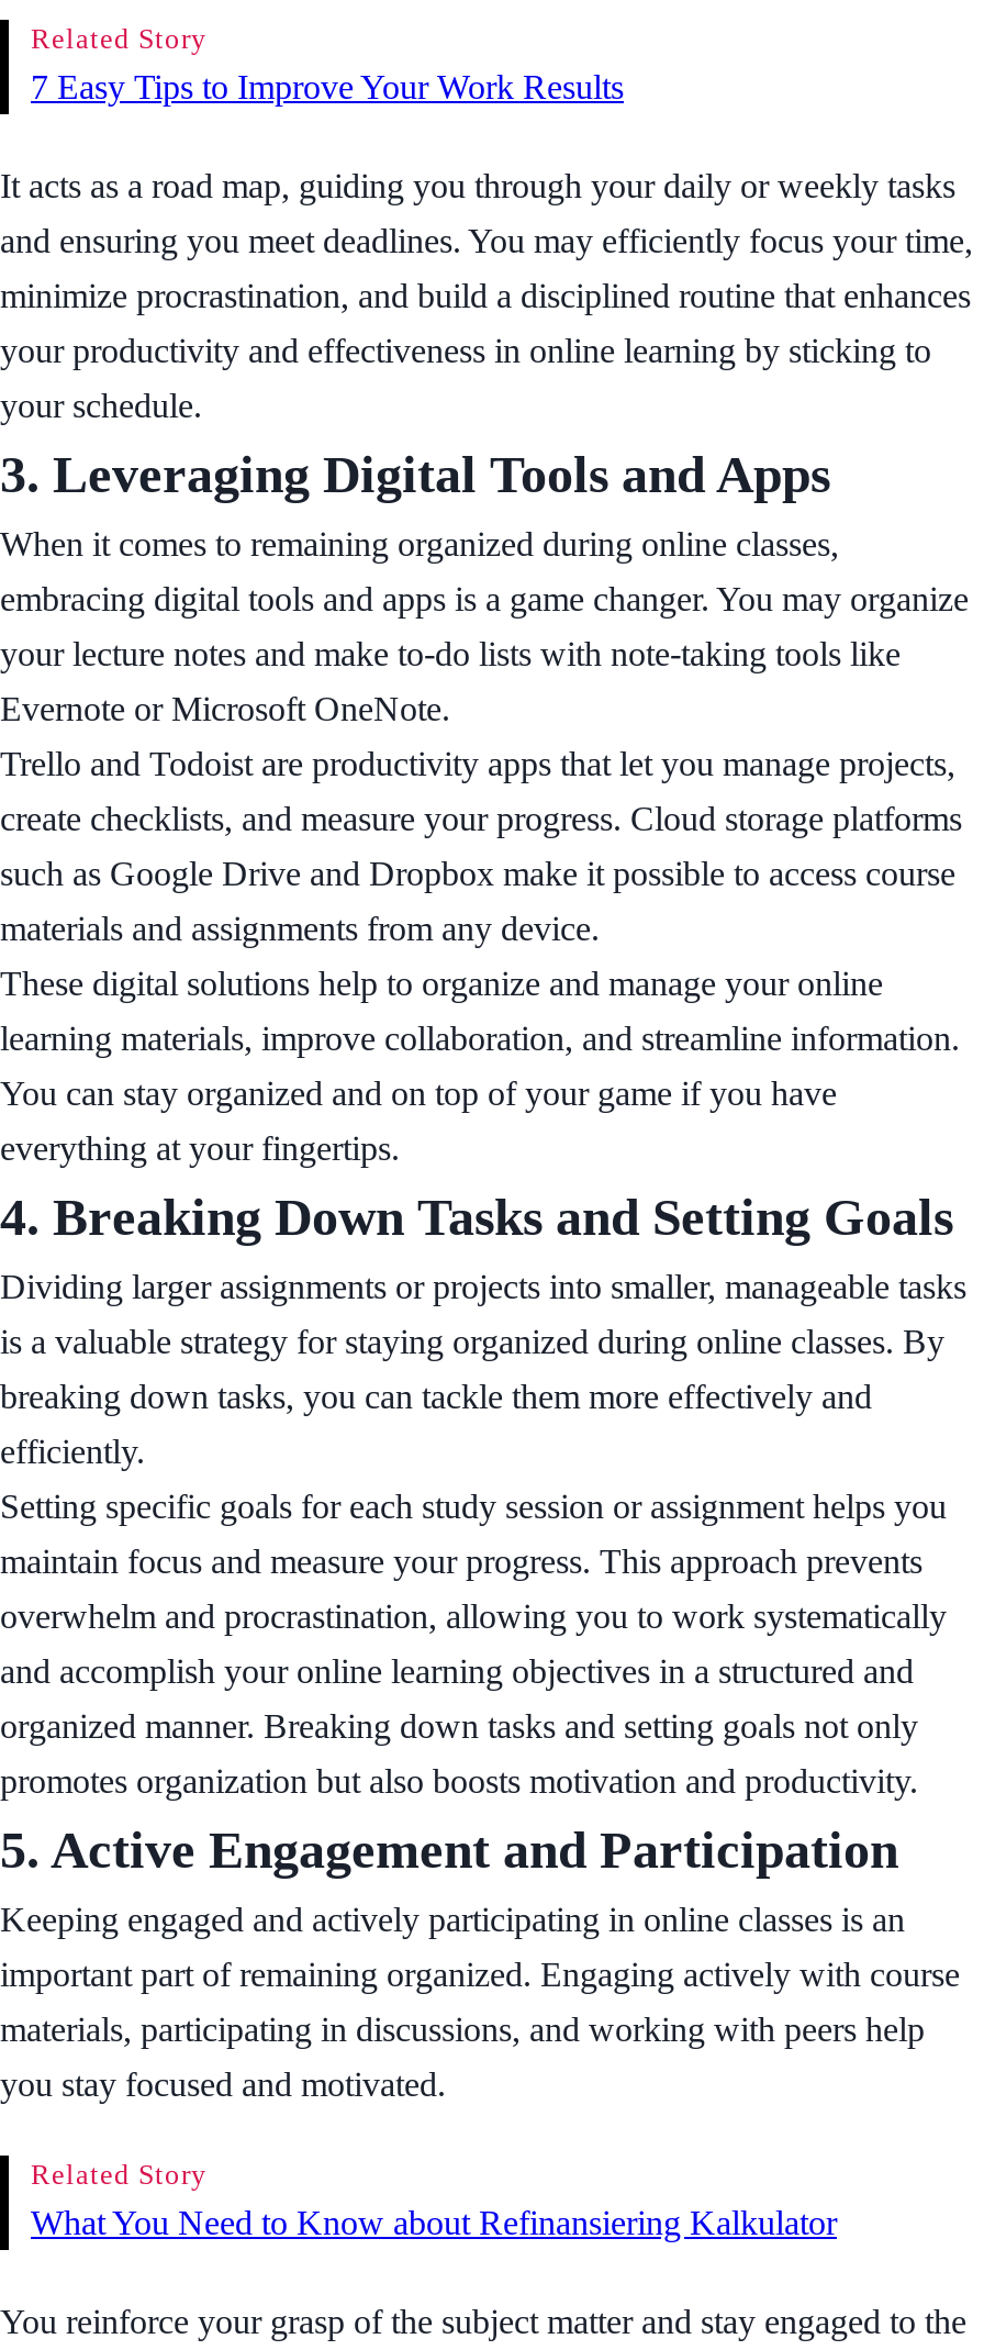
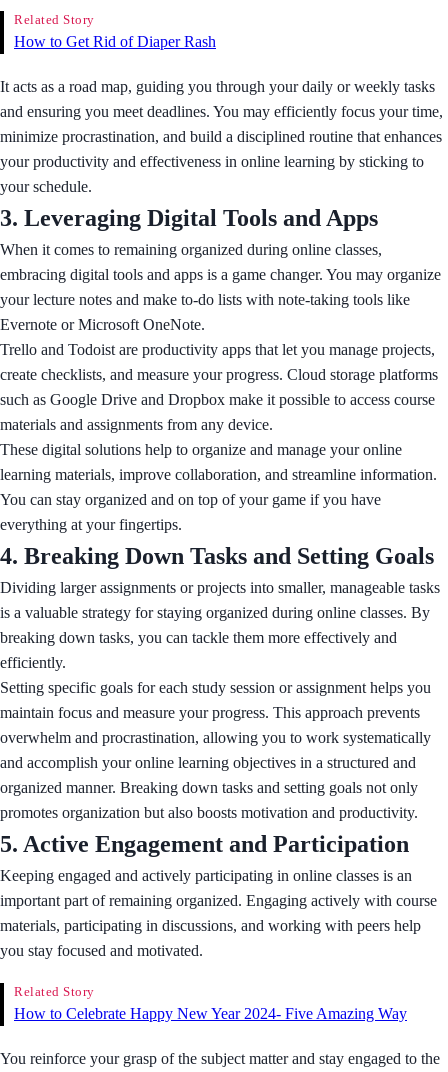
[31,67,624,105] 7 Easy Tips to Improve Your Work Results -> [14,33,216,50] How to Get Rid of Diaper Rash
[31,2203,837,2241] What You Need to Know about Refinansiering Kalkulator -> [14,1005,407,1022] How to Celebrate Happy New Year 2024- Five Amazing Way

